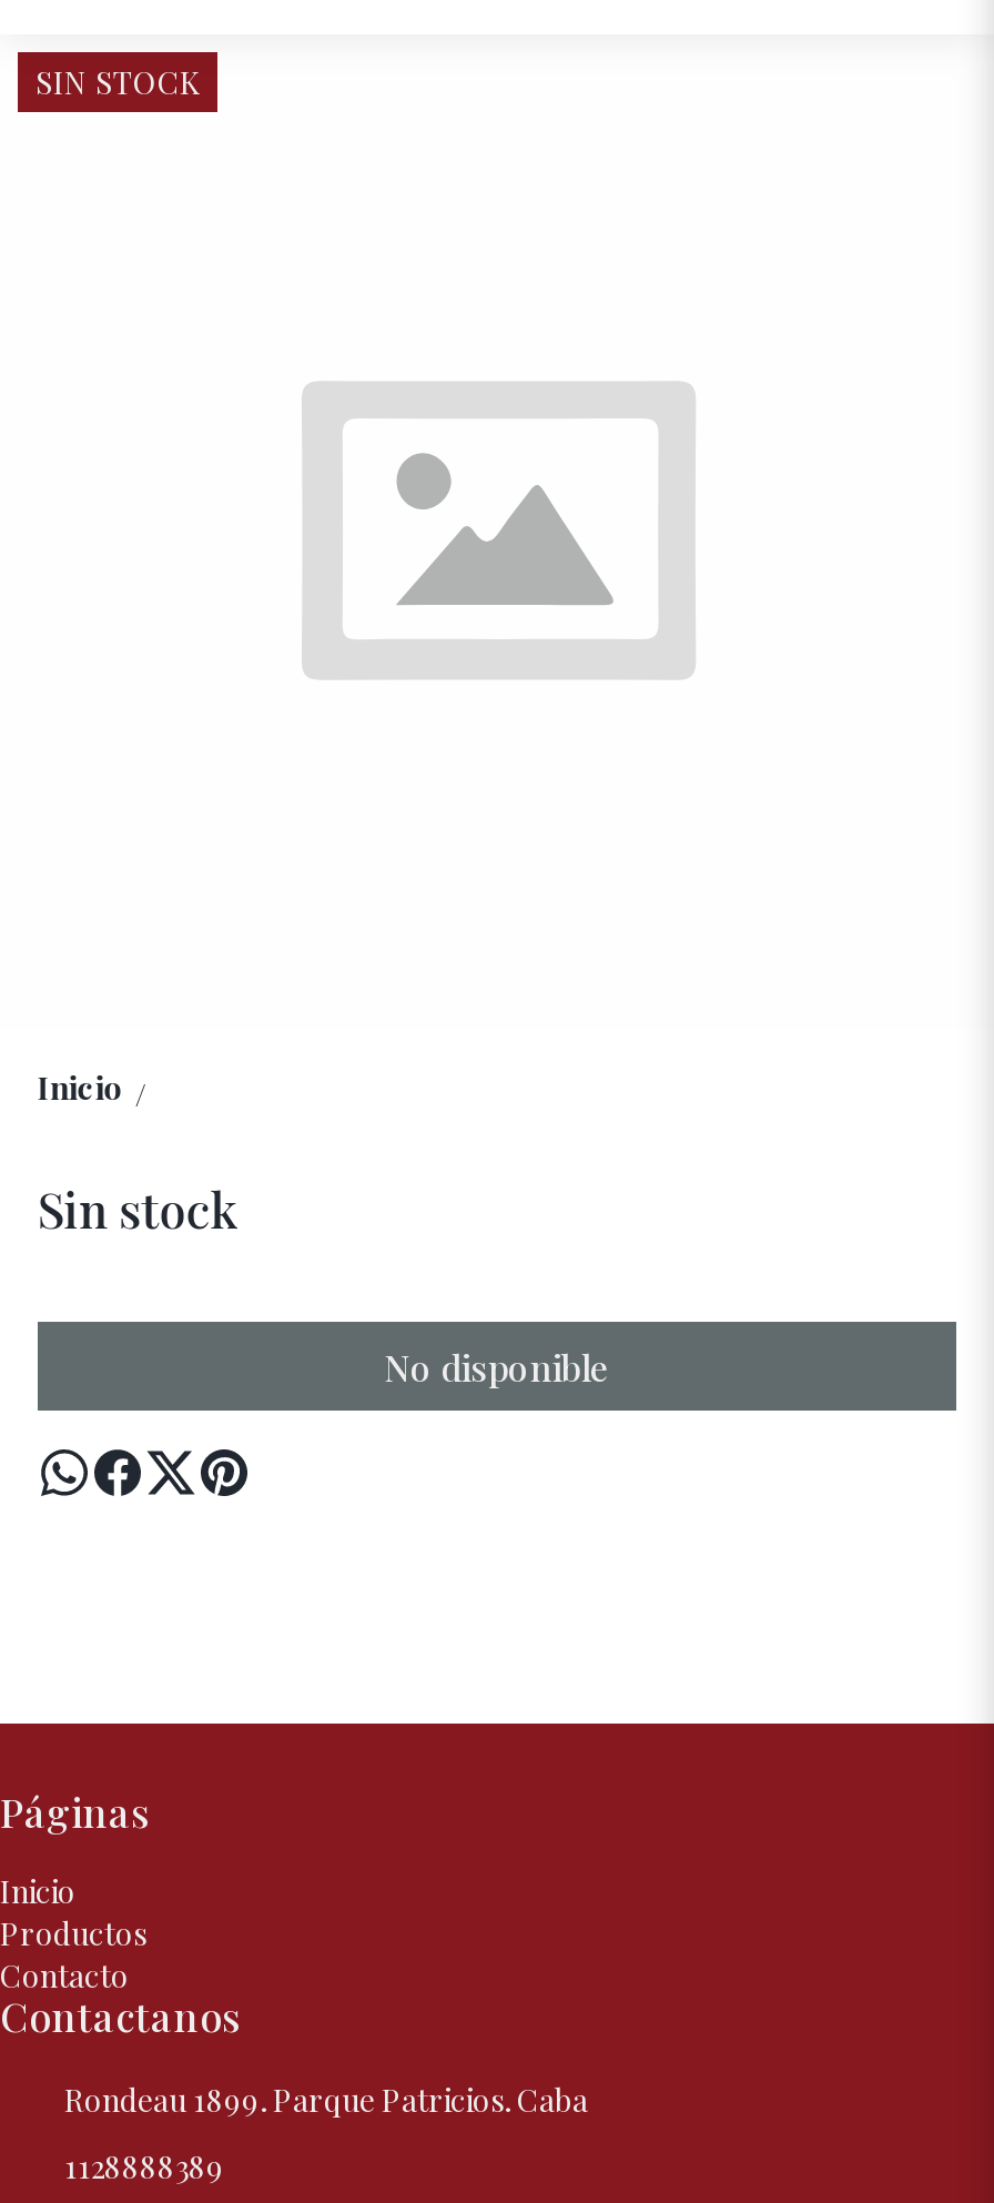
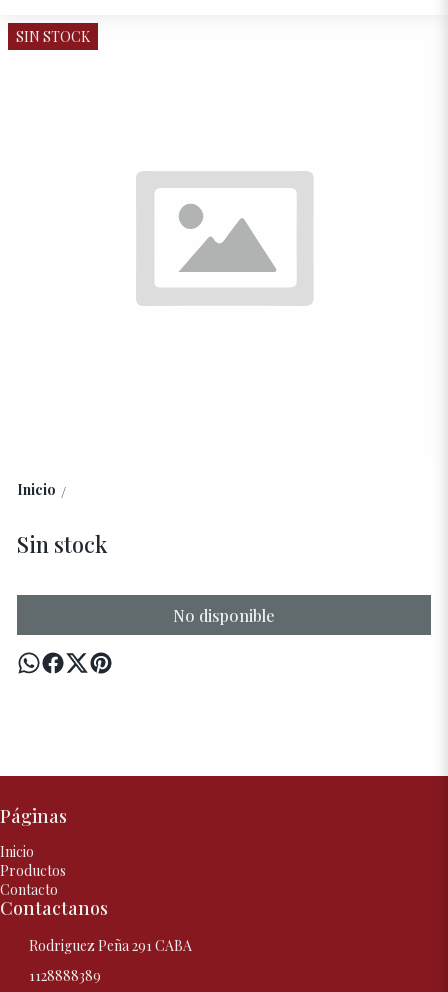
[64,2079,588,2121] Rondeau 1899. Parque Patricios. Caba -> [29,936,192,955] Rodriguez Peña 291 CABA

